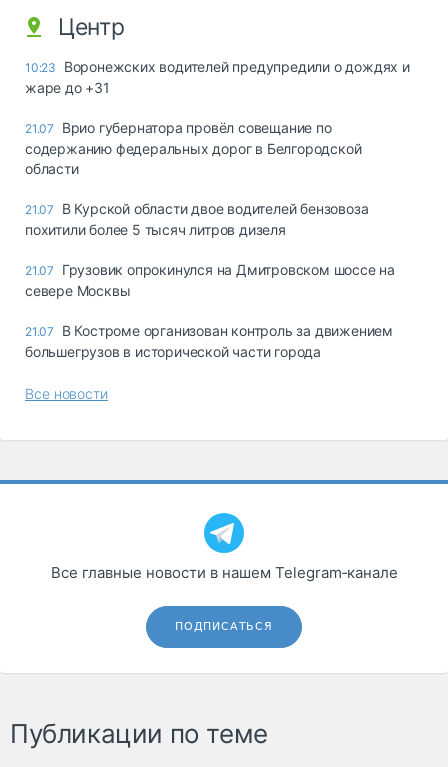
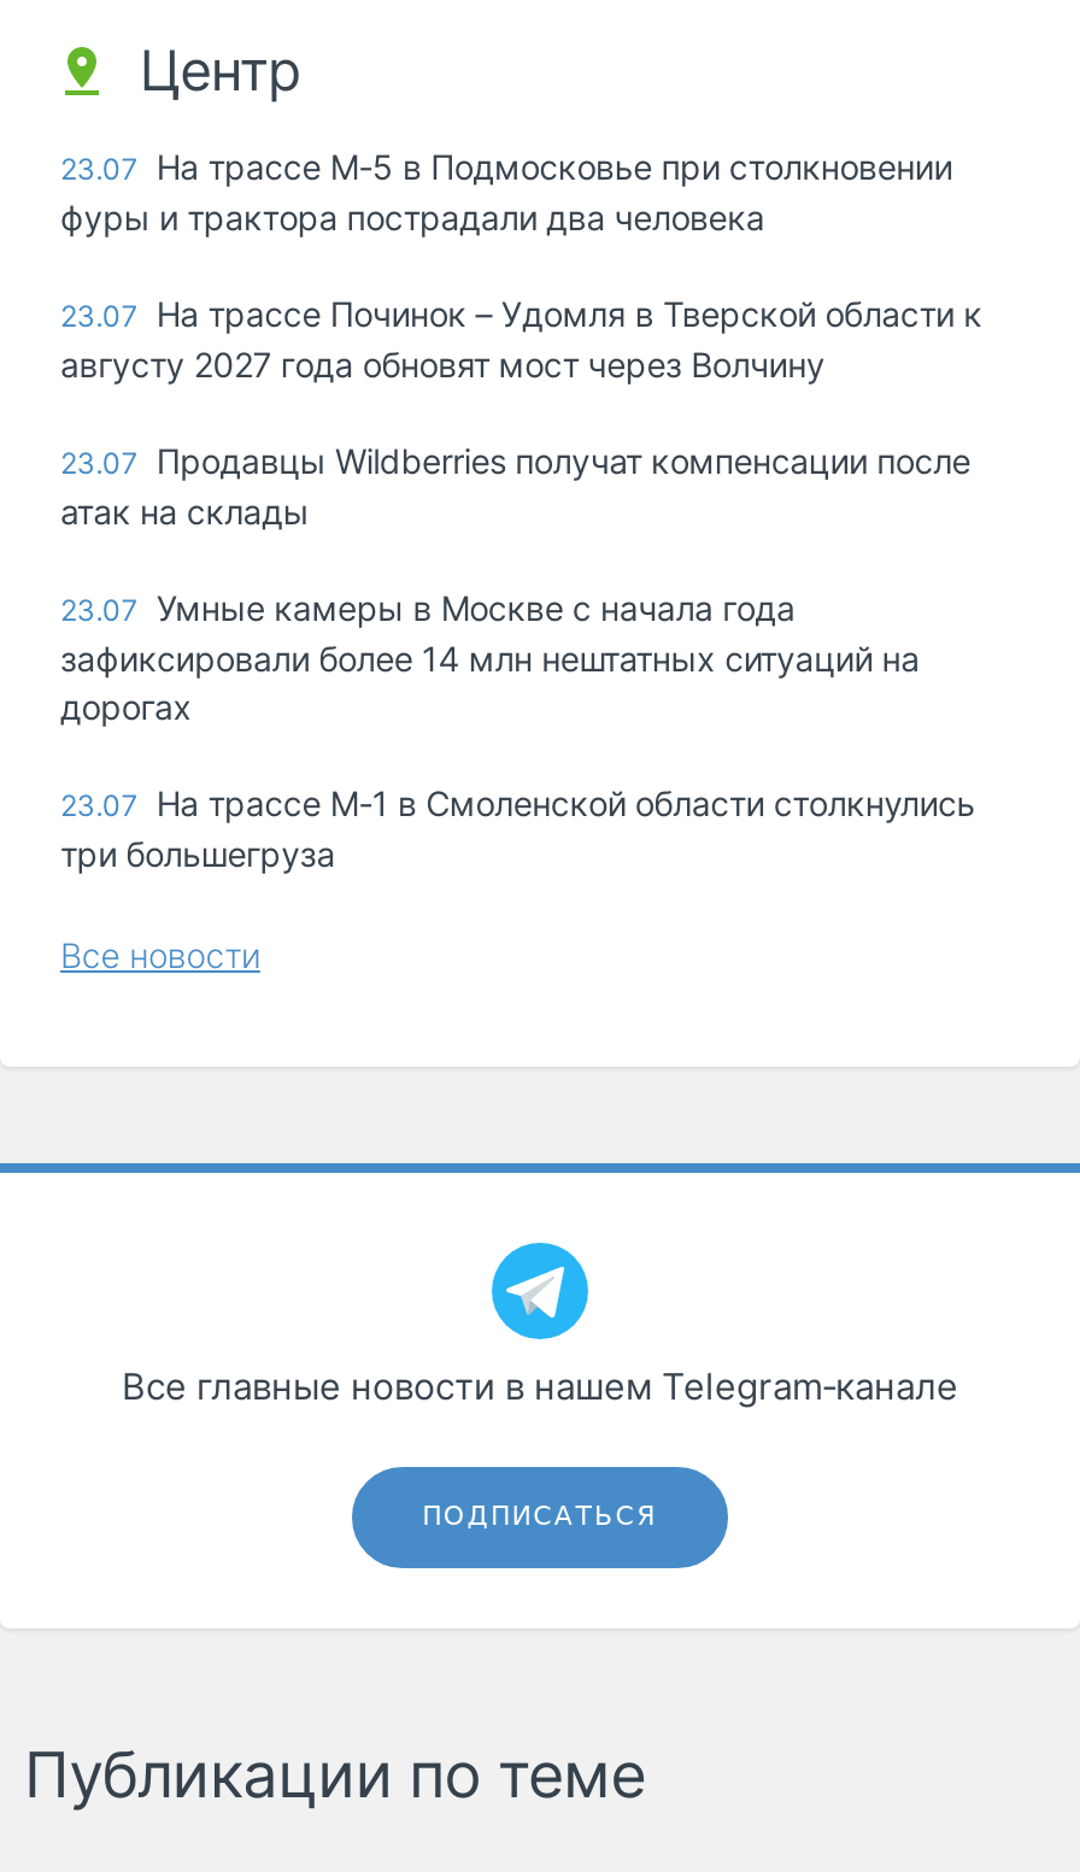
[25,58,410,96] 10:23 Воронежских водителей предупредили о дождях и | жаре до +31 -> [60,146,952,238] 23.07 На трассе М-5 в Подмосковье при столкновении | фуры и трактора пострадали два человека
[25,119,361,177] 21.07 Врио губернатора провёл совещание по | содержанию федеральных дорог в Белгородской | области -> [60,293,982,385] 23.07 На трассе Починок – Удомля в Тверской области к | августу 2027 года обновят мост через Волчину
[25,200,368,238] 21.07 В Курской области двое водителей бензовоза | похитили более 5 тысяч литров дизеля -> [60,440,971,532] 23.07 Продавцы Wildberries получат компенсации после | атак на склады
[25,261,395,299] 21.07 Грузовик опрокинулся на Дмитровском шоссе на | севере Москвы -> [60,587,919,727] 23.07 Умные камеры в Москве с начала года | зафиксировали более 14 млн нештатных ситуаций на | дорогах
[25,322,393,360] 21.07 В Костроме организован контроль за движением | большегрузов в исторической части города -> [60,783,975,874] 23.07 На трассе М-1 в Смоленской области столкнулись | три большегруза

